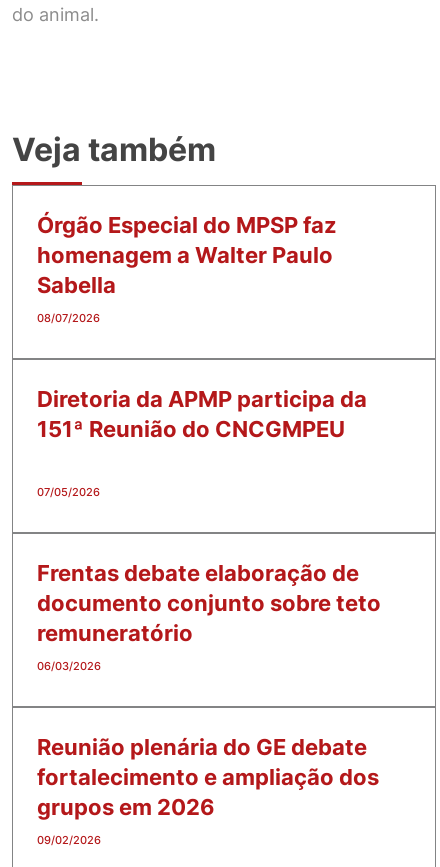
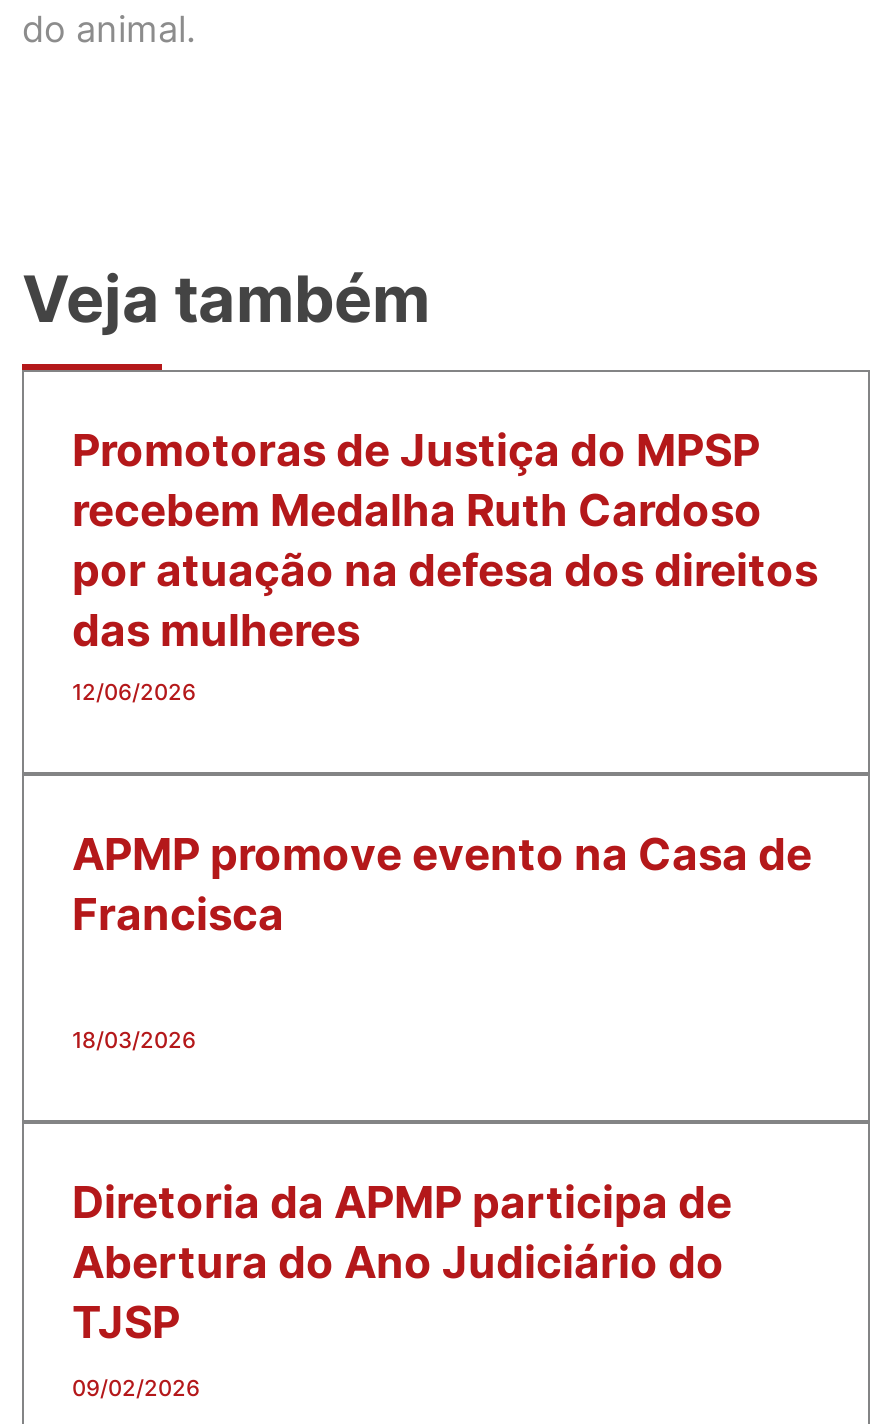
[37,212,381,820] Órgão Especial do MPSP faz | homenagem a Walter Paulo | Sabella | 08/07/2026 | Diretoria da APMP participa da | 151ª Reunião do CNCGMPEU | 07/05/2026 | Frentas debate elaboração de | documento conjunto sobre teto | remuneratório | 06/03/2026 | Reunião plenária do GE debate | fortalecimento e ampliação dos | grupos em 2026 -> [72,423,818,1347] Promotoras de Justiça do MPSP | recebem Medalha Ruth Cardoso | por atuação na defesa dos direitos | das mulheres | 12/06/2026 | APMP promove evento na Casa de | Francisca | 18/03/2026 | Diretoria da APMP participa de | Abertura do Ano Judiciário do | TJSP

